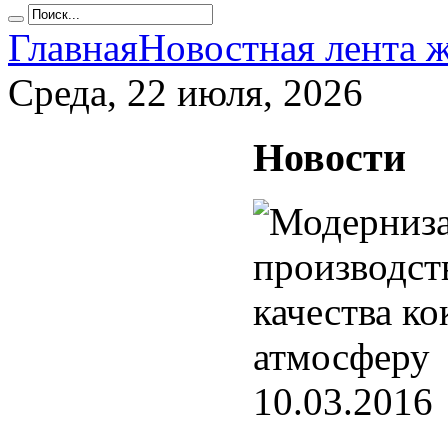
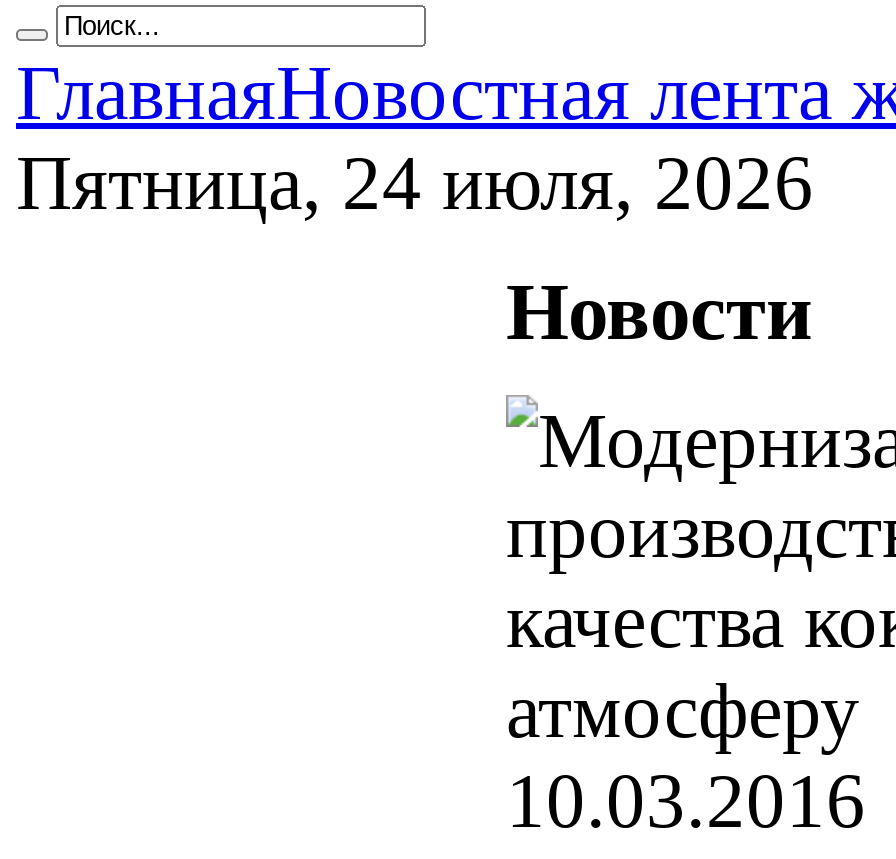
[8,71,363,114] Среда, 22 июля, 2026 -> [16,139,814,225] Пятница, 24 июля, 2026

